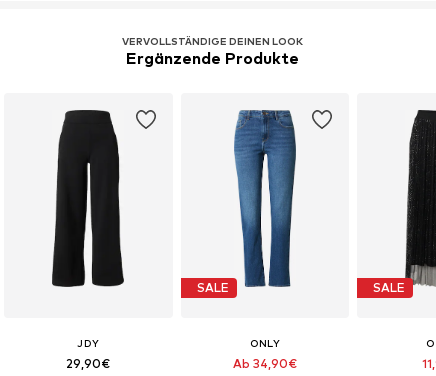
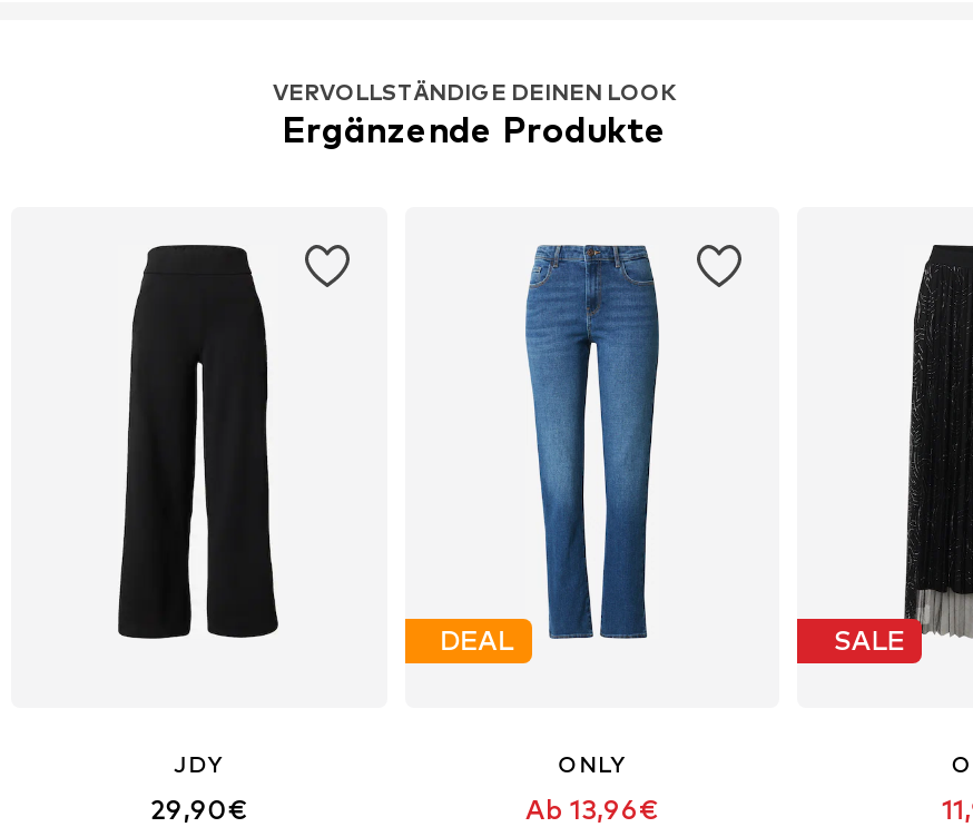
[197,280,229,295] SALE -> [440,624,514,657] DEAL
[233,356,297,371] Ab 34,90€ -> [525,792,659,825] Ab 13,96€

